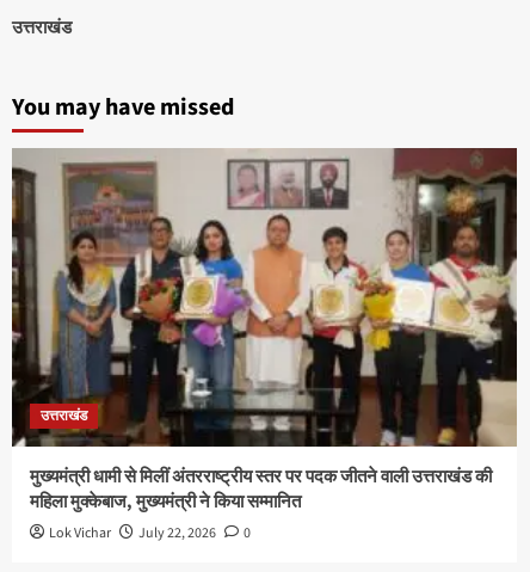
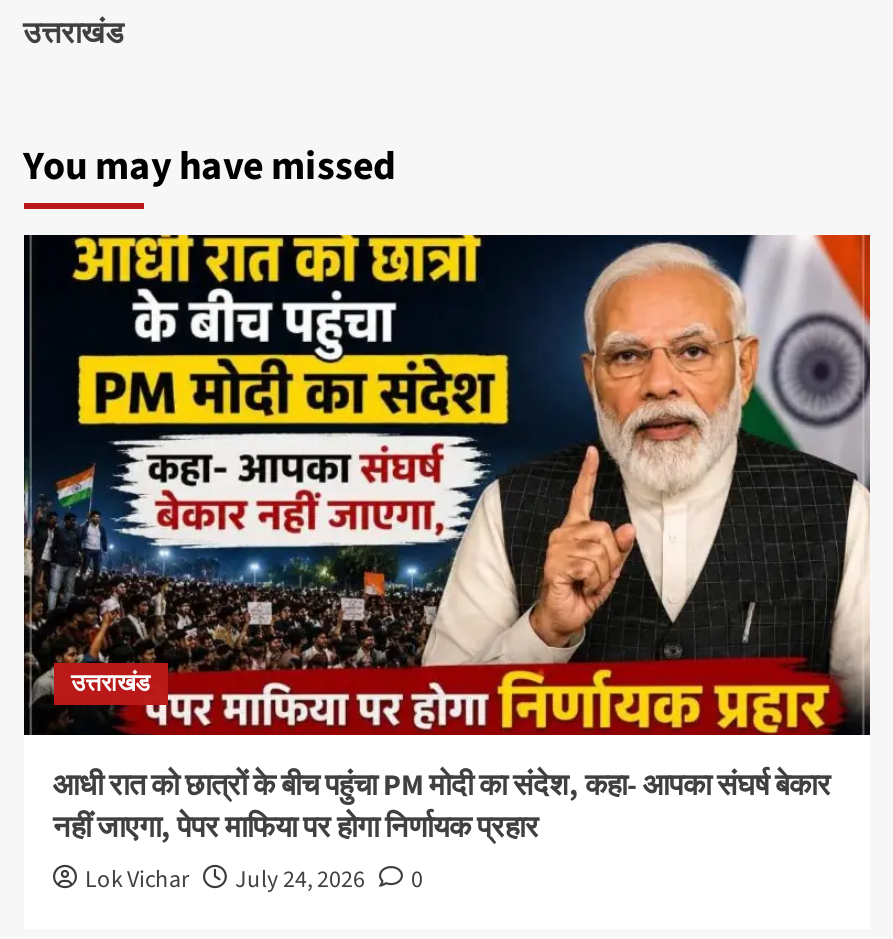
[11,147,518,515] [image] | मुख्यमंत्री धामी से मिलीं अंतरराष्ट्रीय स्तर पर पदक जीतने वाली उत्तराखंड की | महिला मुक्केबाज, मुख्यमंत्री ने किया सम्मानित -> [22,233,872,850] [image] | आधी रात को छात्रों के बीच पहुंचा PM मोदी का संदेश, कहा- आपका संघर्ष बेकार | नहीं जाएगा, पेपर माफिया पर होगा निर्णायक प्रहार
[48,524,250,544] Lok Vichar July 22, 2026 0 -> [85,864,423,898] Lok Vichar July 24, 2026 0

